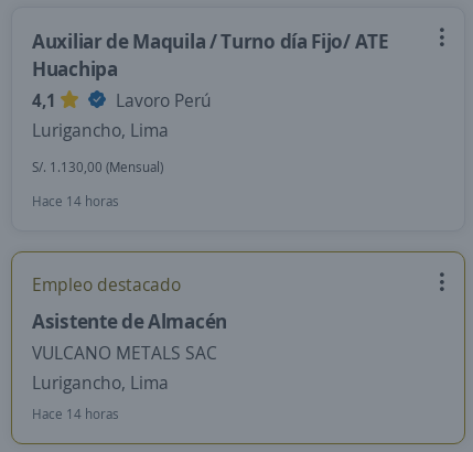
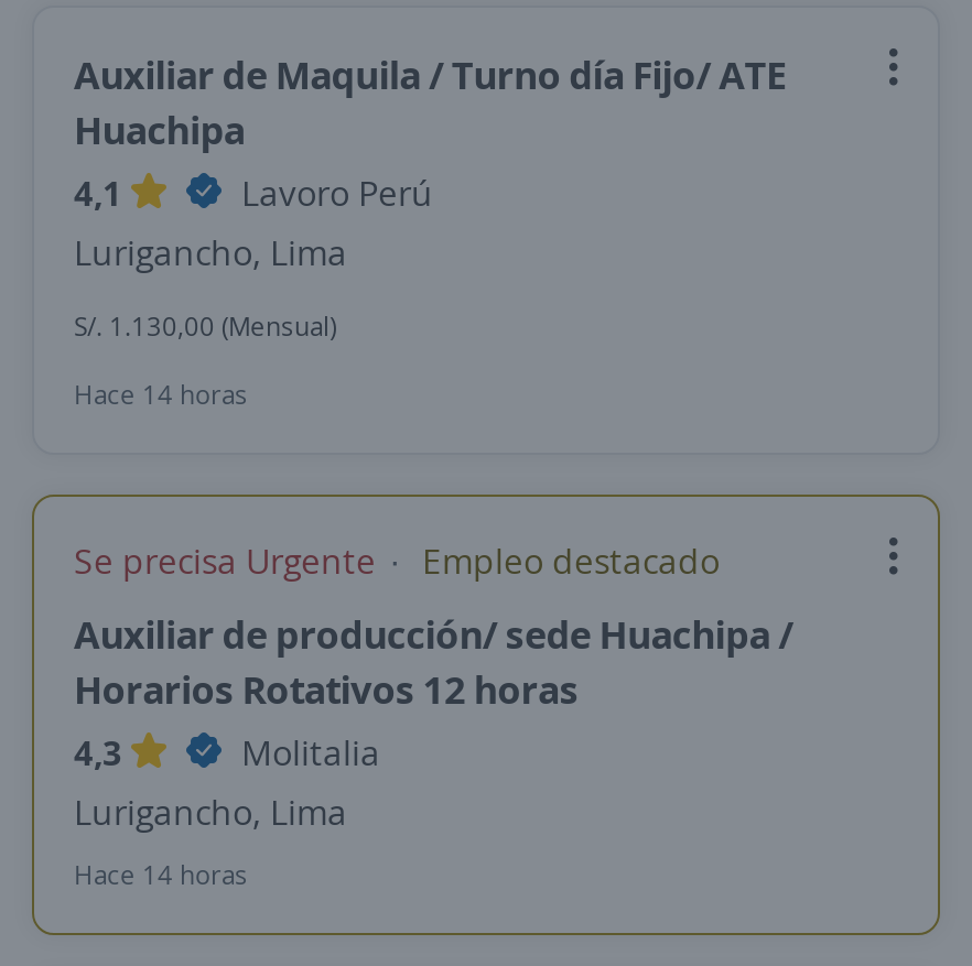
[32,272,227,365] Empleo destacado | Asistente de Almacén | VULCANO METALS SAC -> [74,536,793,777] Se precisa Urgente Empleo destacado | Auxiliar de producción/ sede Huachipa / | Horarios Rotativos 12 horas | 4,3 | Molitalia

